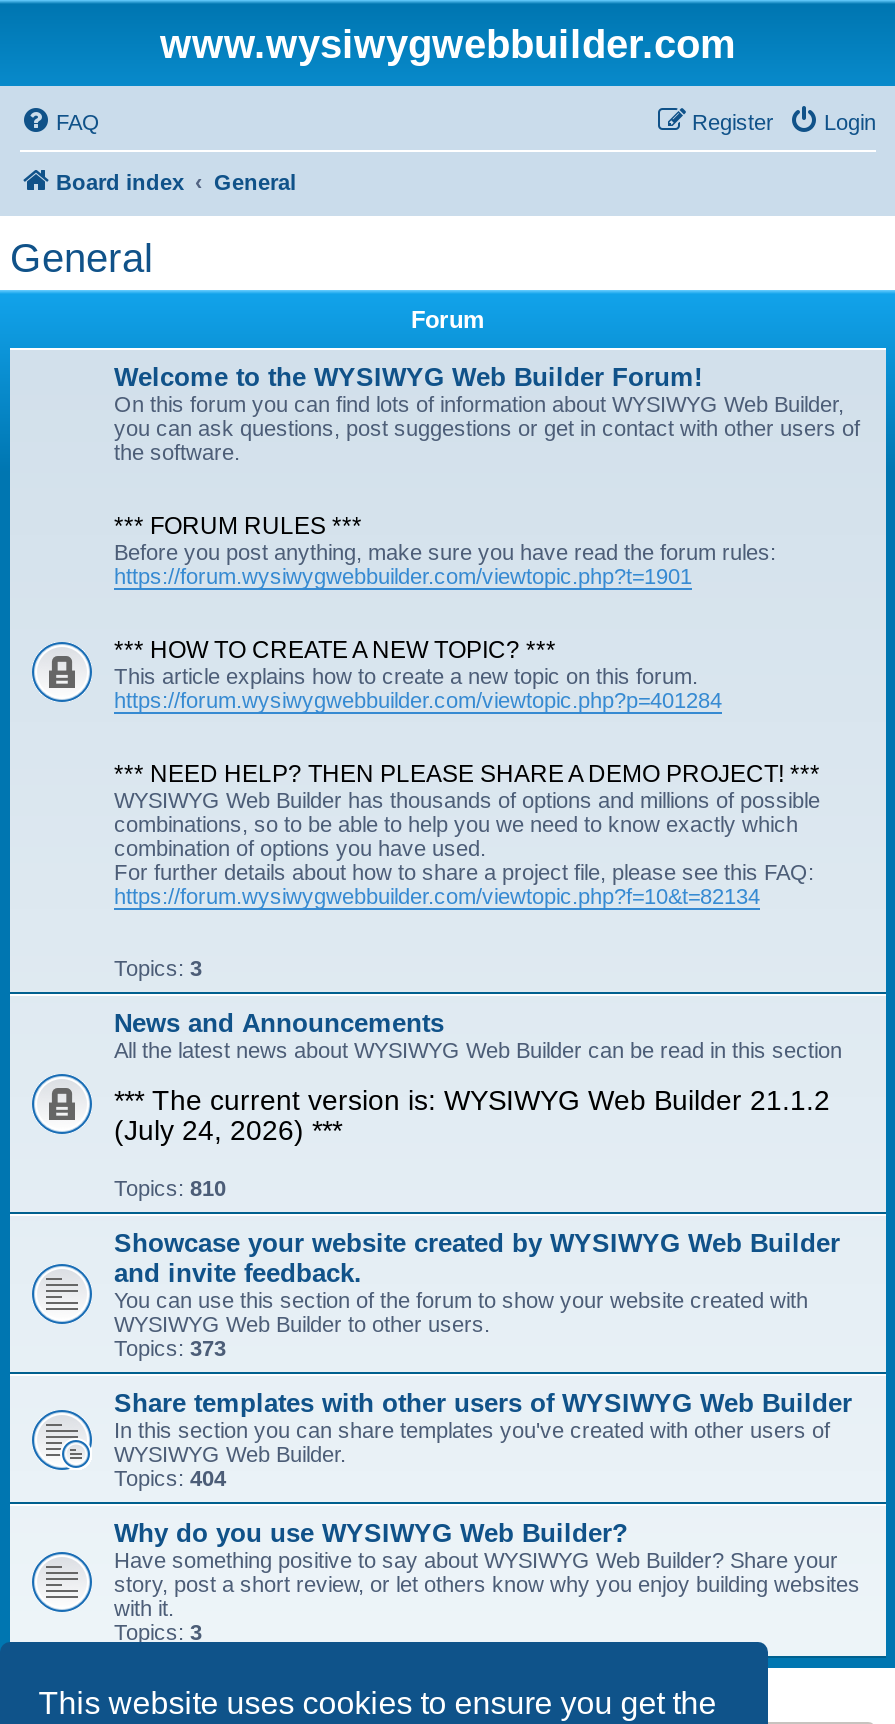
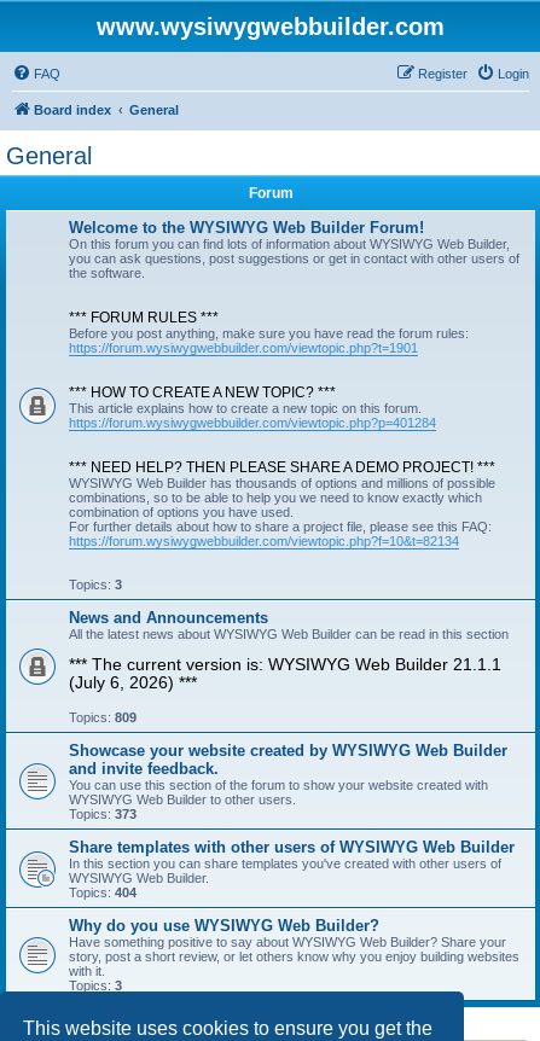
[114,1086,830,1116] *** The current version is: WYSIWYG Web Builder 21.1.2 -> [69,656,501,674] *** The current version is: WYSIWYG Web Builder 21.1.1
[114,1116,342,1146] (July 24, 2026) *** -> [69,674,197,692] (July 6, 2026) ***
[114,1176,226,1200] Topics: 810 -> [69,710,137,725] Topics: 809

